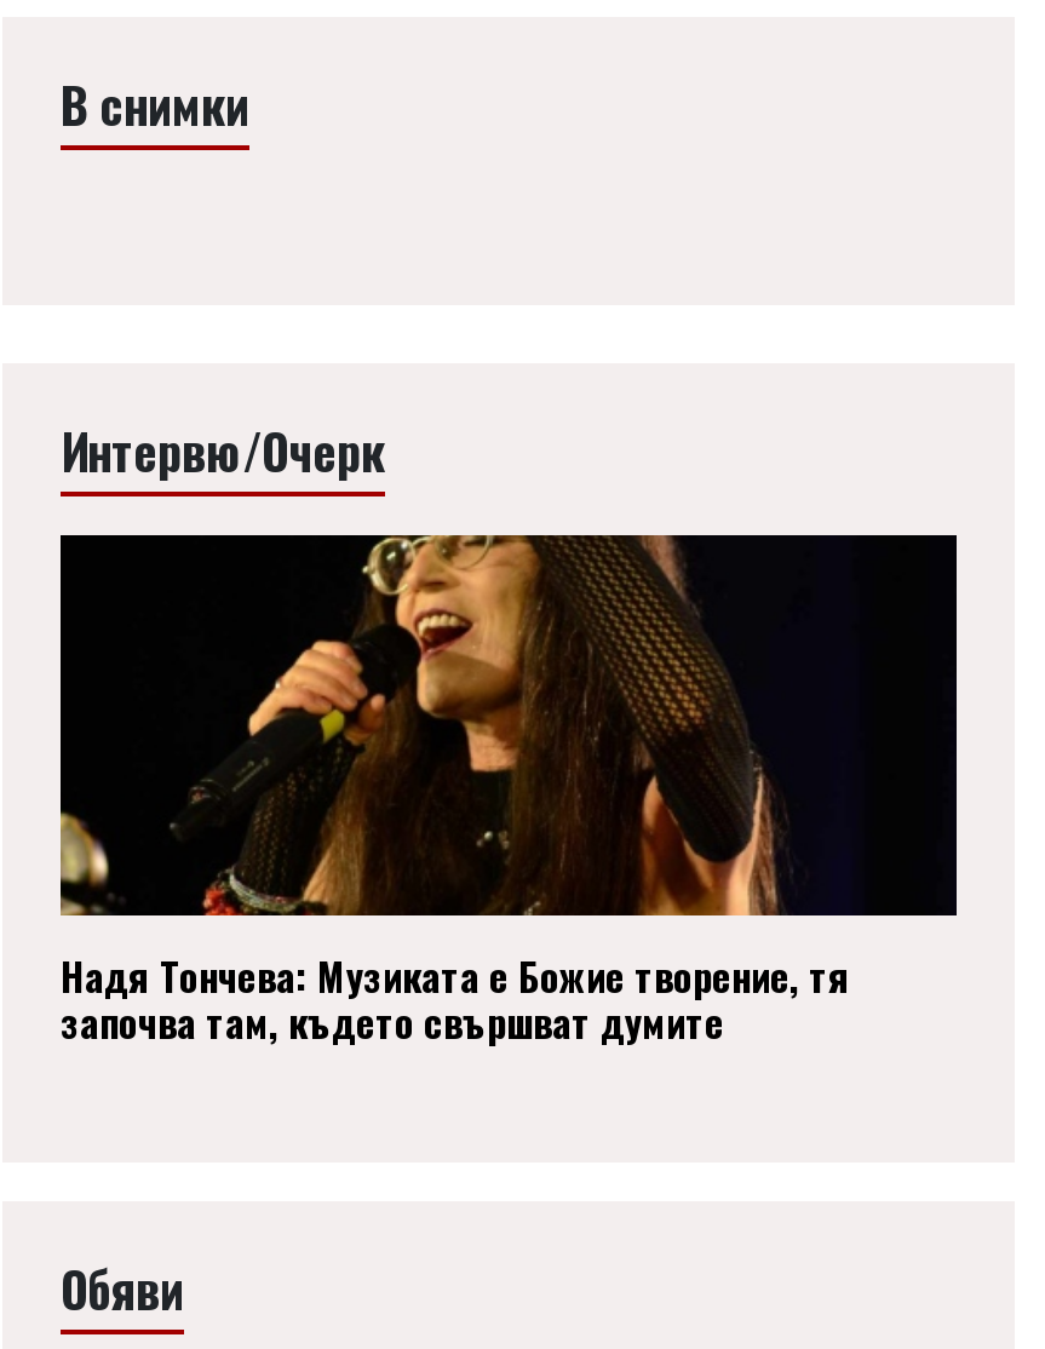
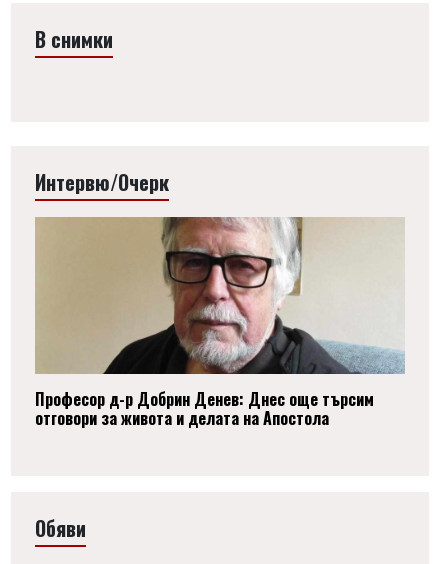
[58,533,959,1050] [image] | Надя Тончева: Музиката е Божие творение, тя | започва там, където свършват думите -> [35,216,405,430] [image] | Професор д-р Добрин Денев: Днес още търсим | отговори за живота и делата на Апостола

